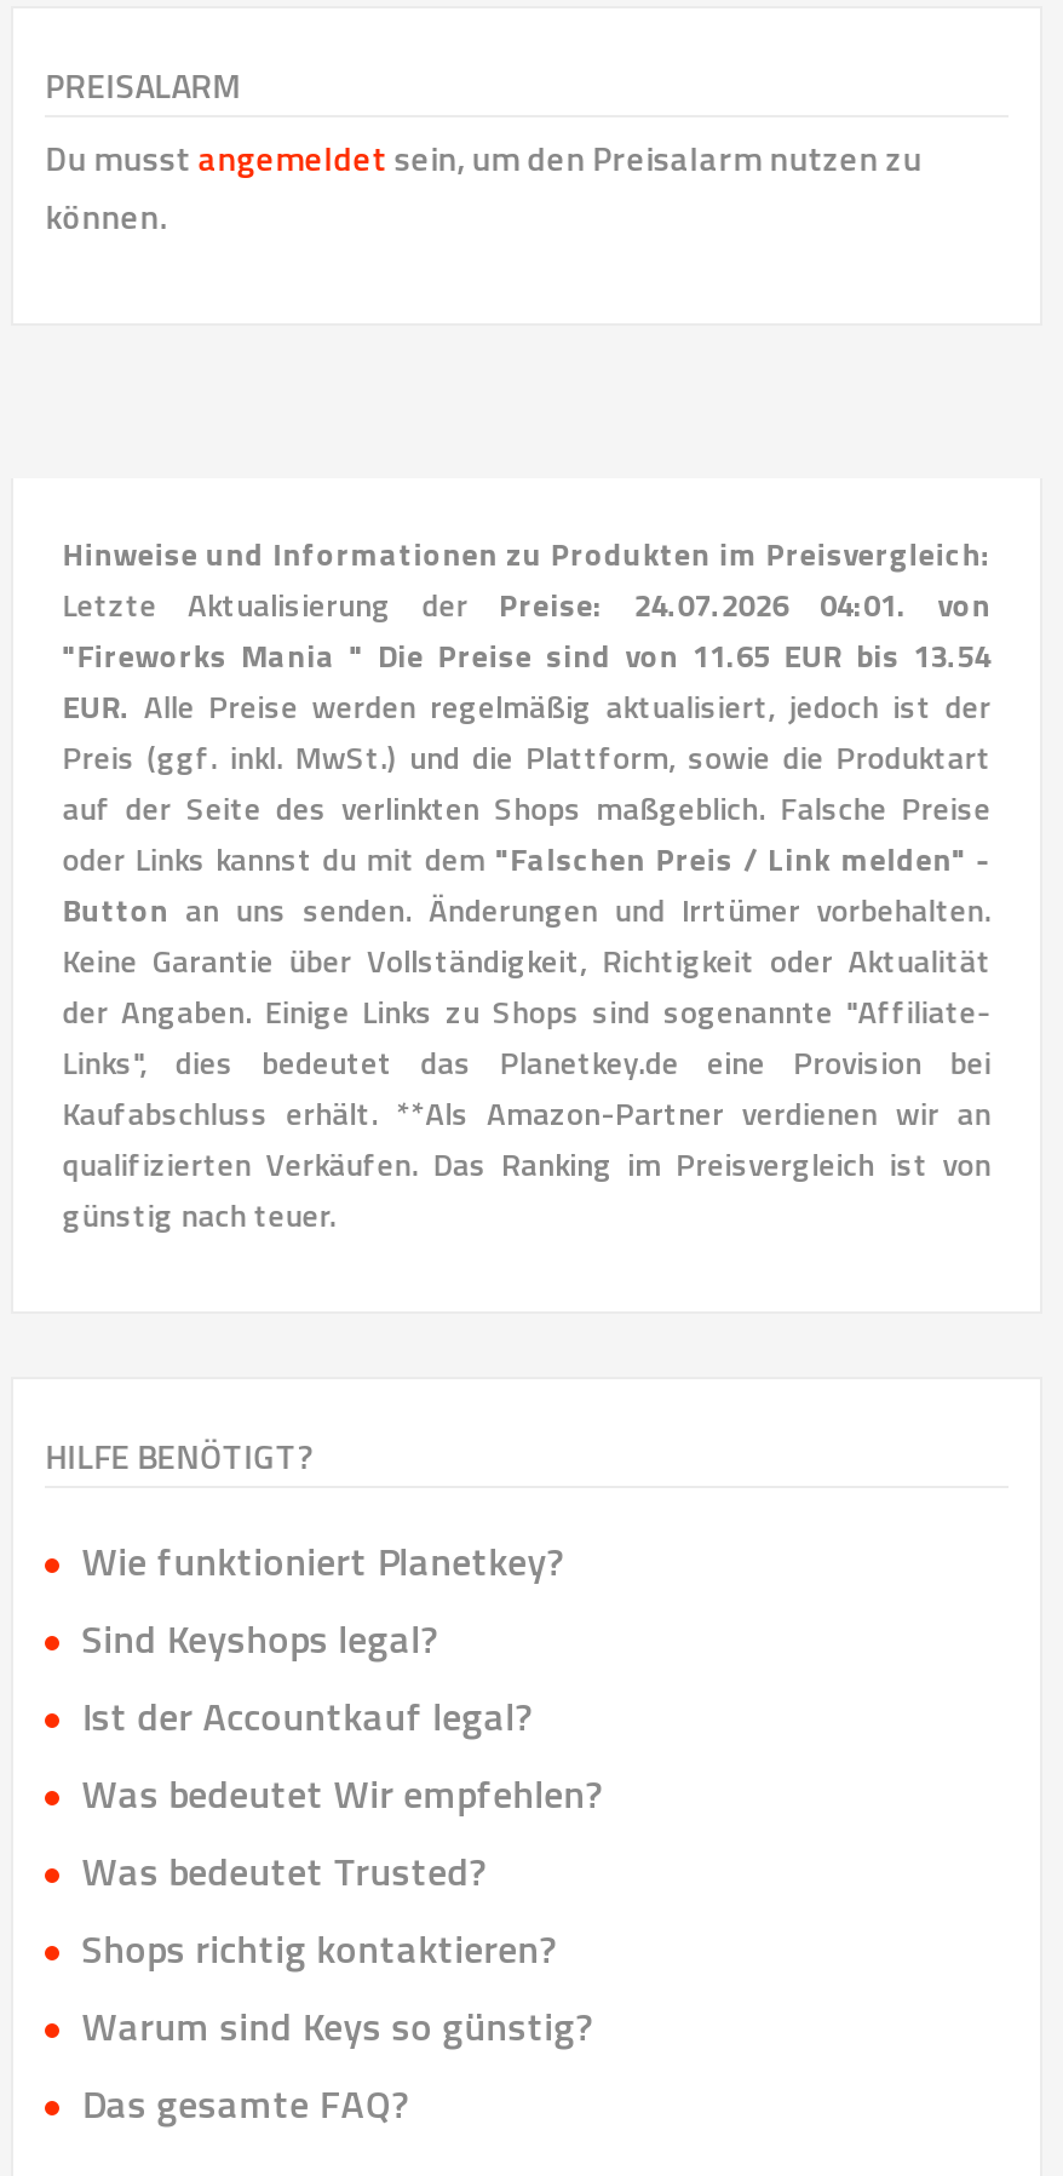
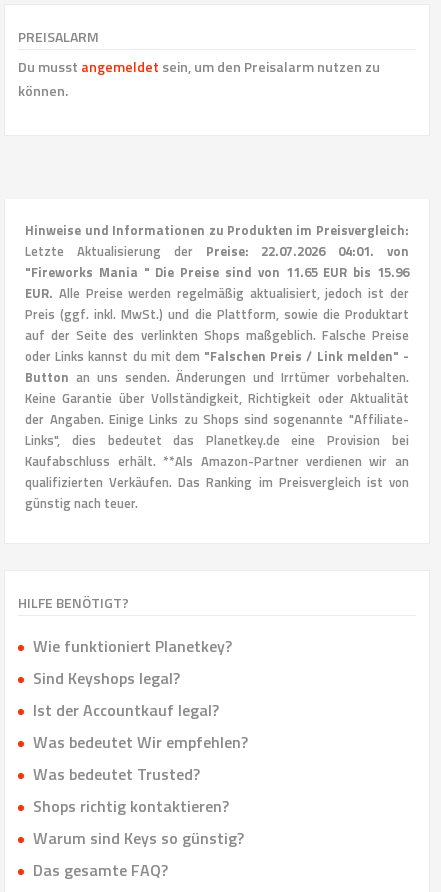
[62,581,991,629] Letzte Aktualisierung der Preise: 24.07.2026 04:01. von -> [25,241,409,261] Letzte Aktualisierung der Preise: 22.07.2026 04:01. von
[62,631,991,680] "Fireworks Mania " Die Preise sind von 11.65 EUR bis 13.54 -> [25,262,409,282] "Fireworks Mania " Die Preise sind von 11.65 EUR bis 15.96

